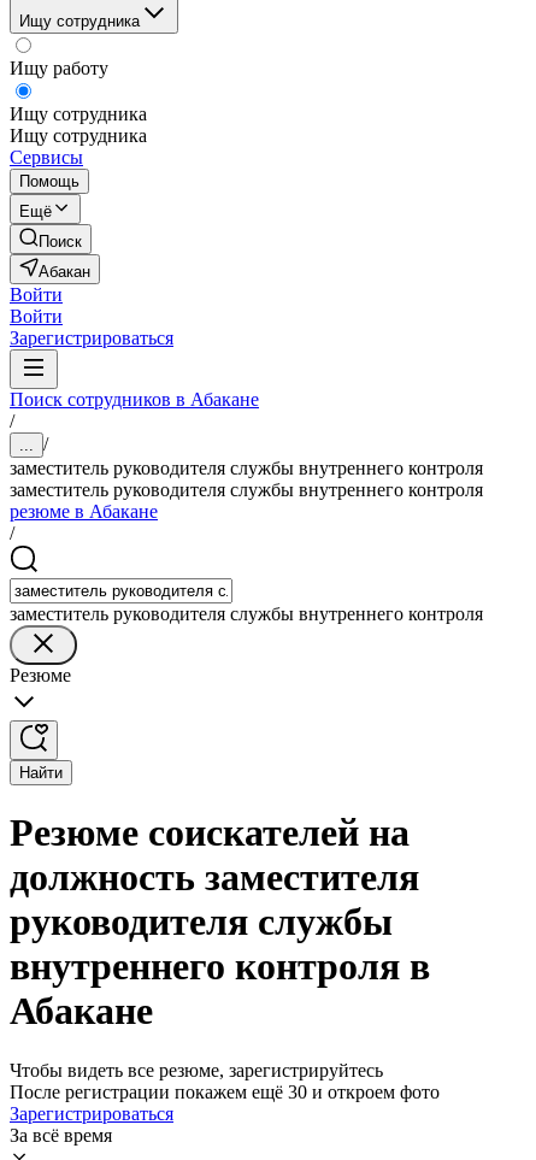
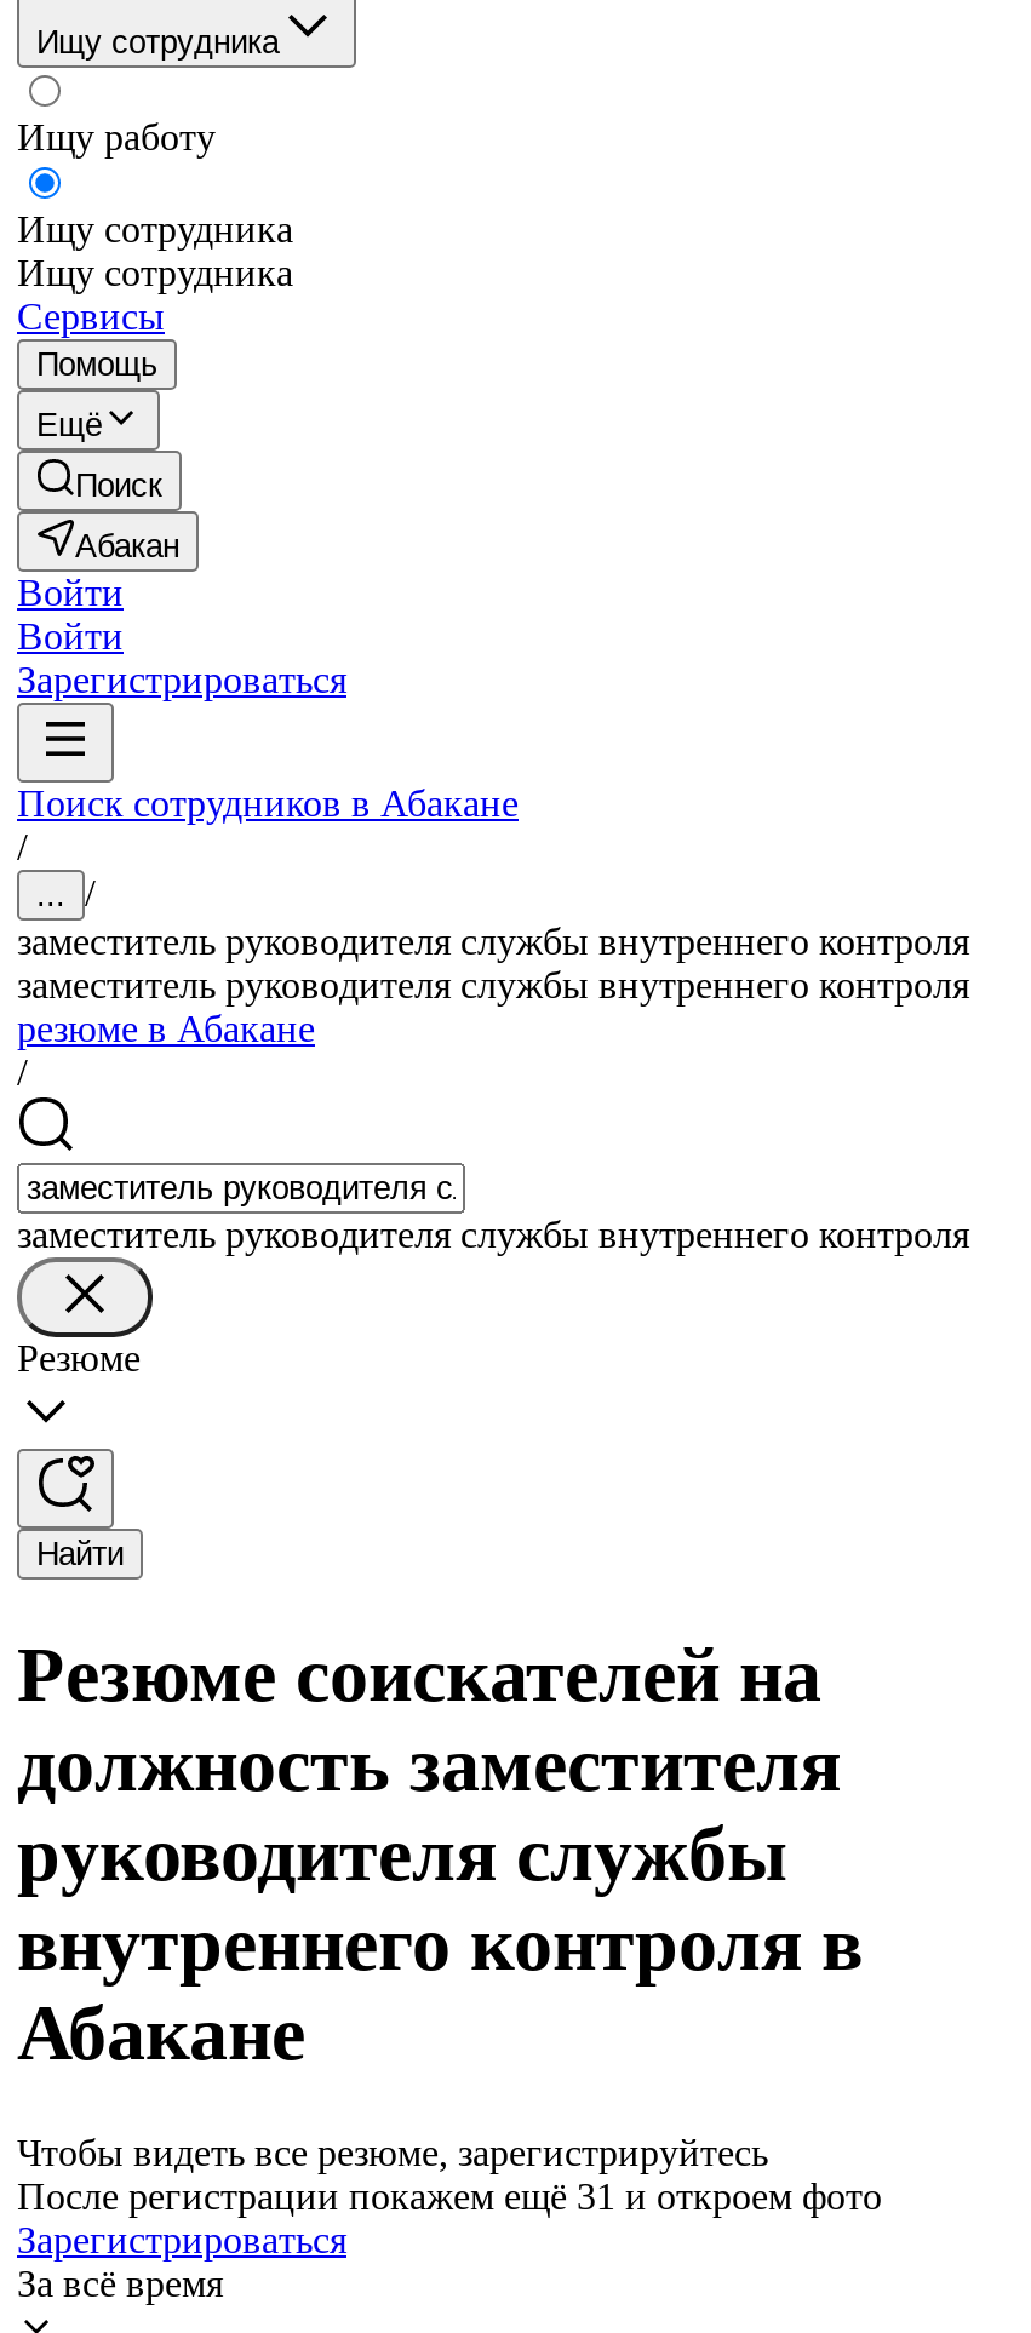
[10,1082,440,1102] После регистрации покажем ещё 30 и откроем фото -> [17,2175,882,2216] После регистрации покажем ещё 31 и откроем фото

